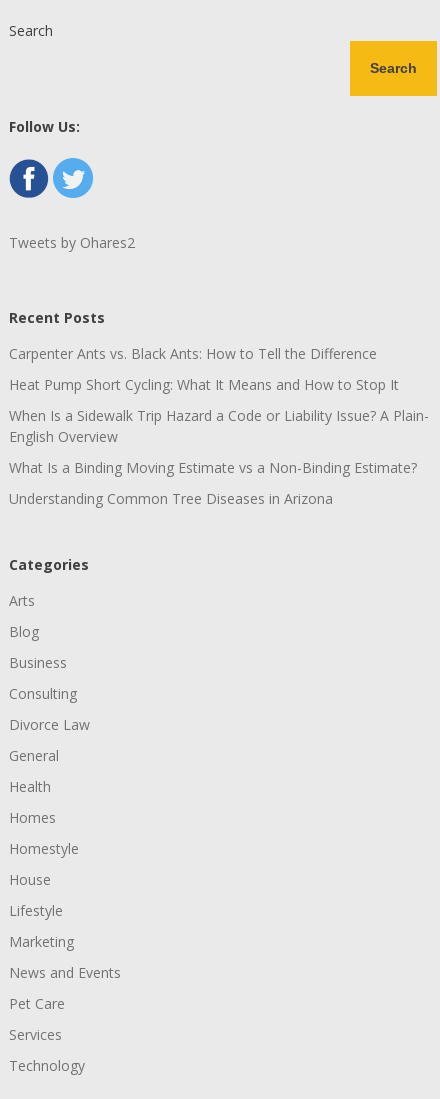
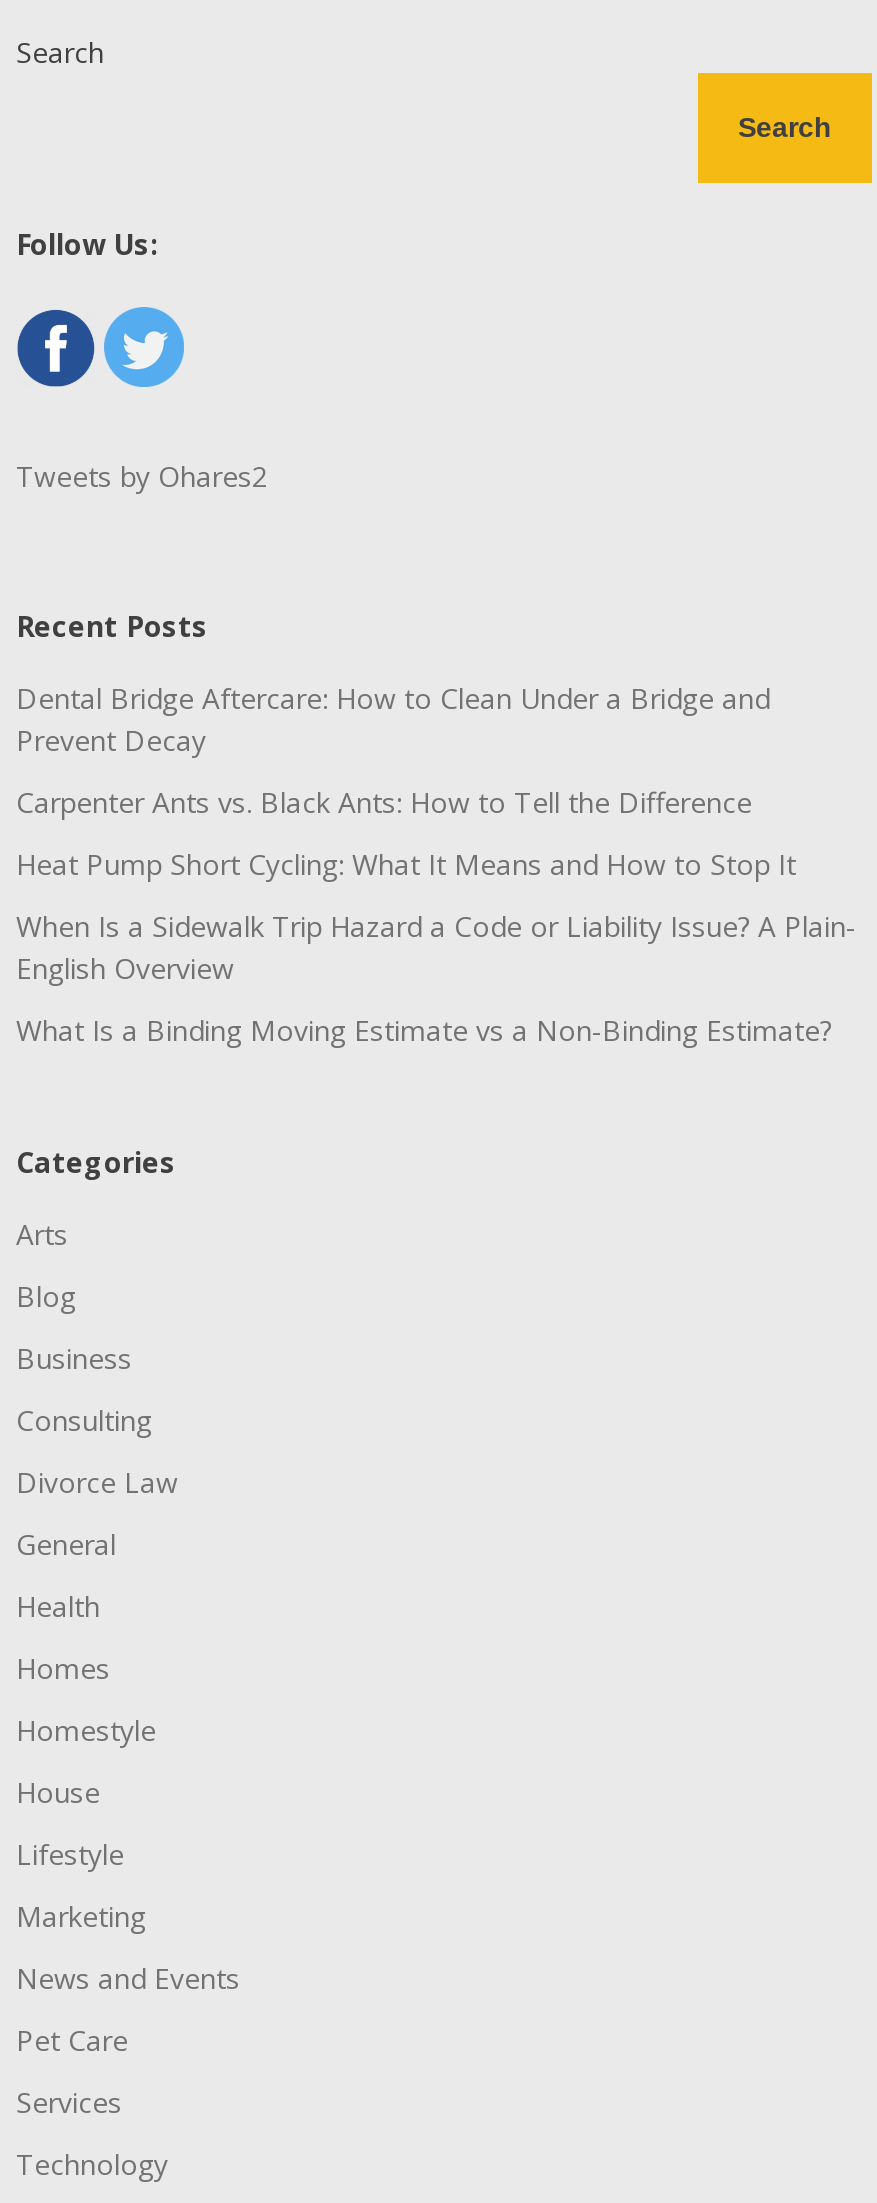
none -> [16,680,770,760] Dental Bridge Aftercare: How to Clean Under a Bridge and | Prevent Decay
moved [9,344,429,477] -> [16,784,856,1050]: Carpenter Ants vs. Black Ants: How to Tell the Difference | Heat Pump Short Cycling: What It Means and How to Stop It | When Is a Sidewalk Trip Hazard a Code or Liability Issue? A Plain- | English Overview | What Is a Binding Moving Estimate vs a Non-Binding Estimate?
[9,489,333,508] Understanding Common Tree Diseases in Arizona -> none

